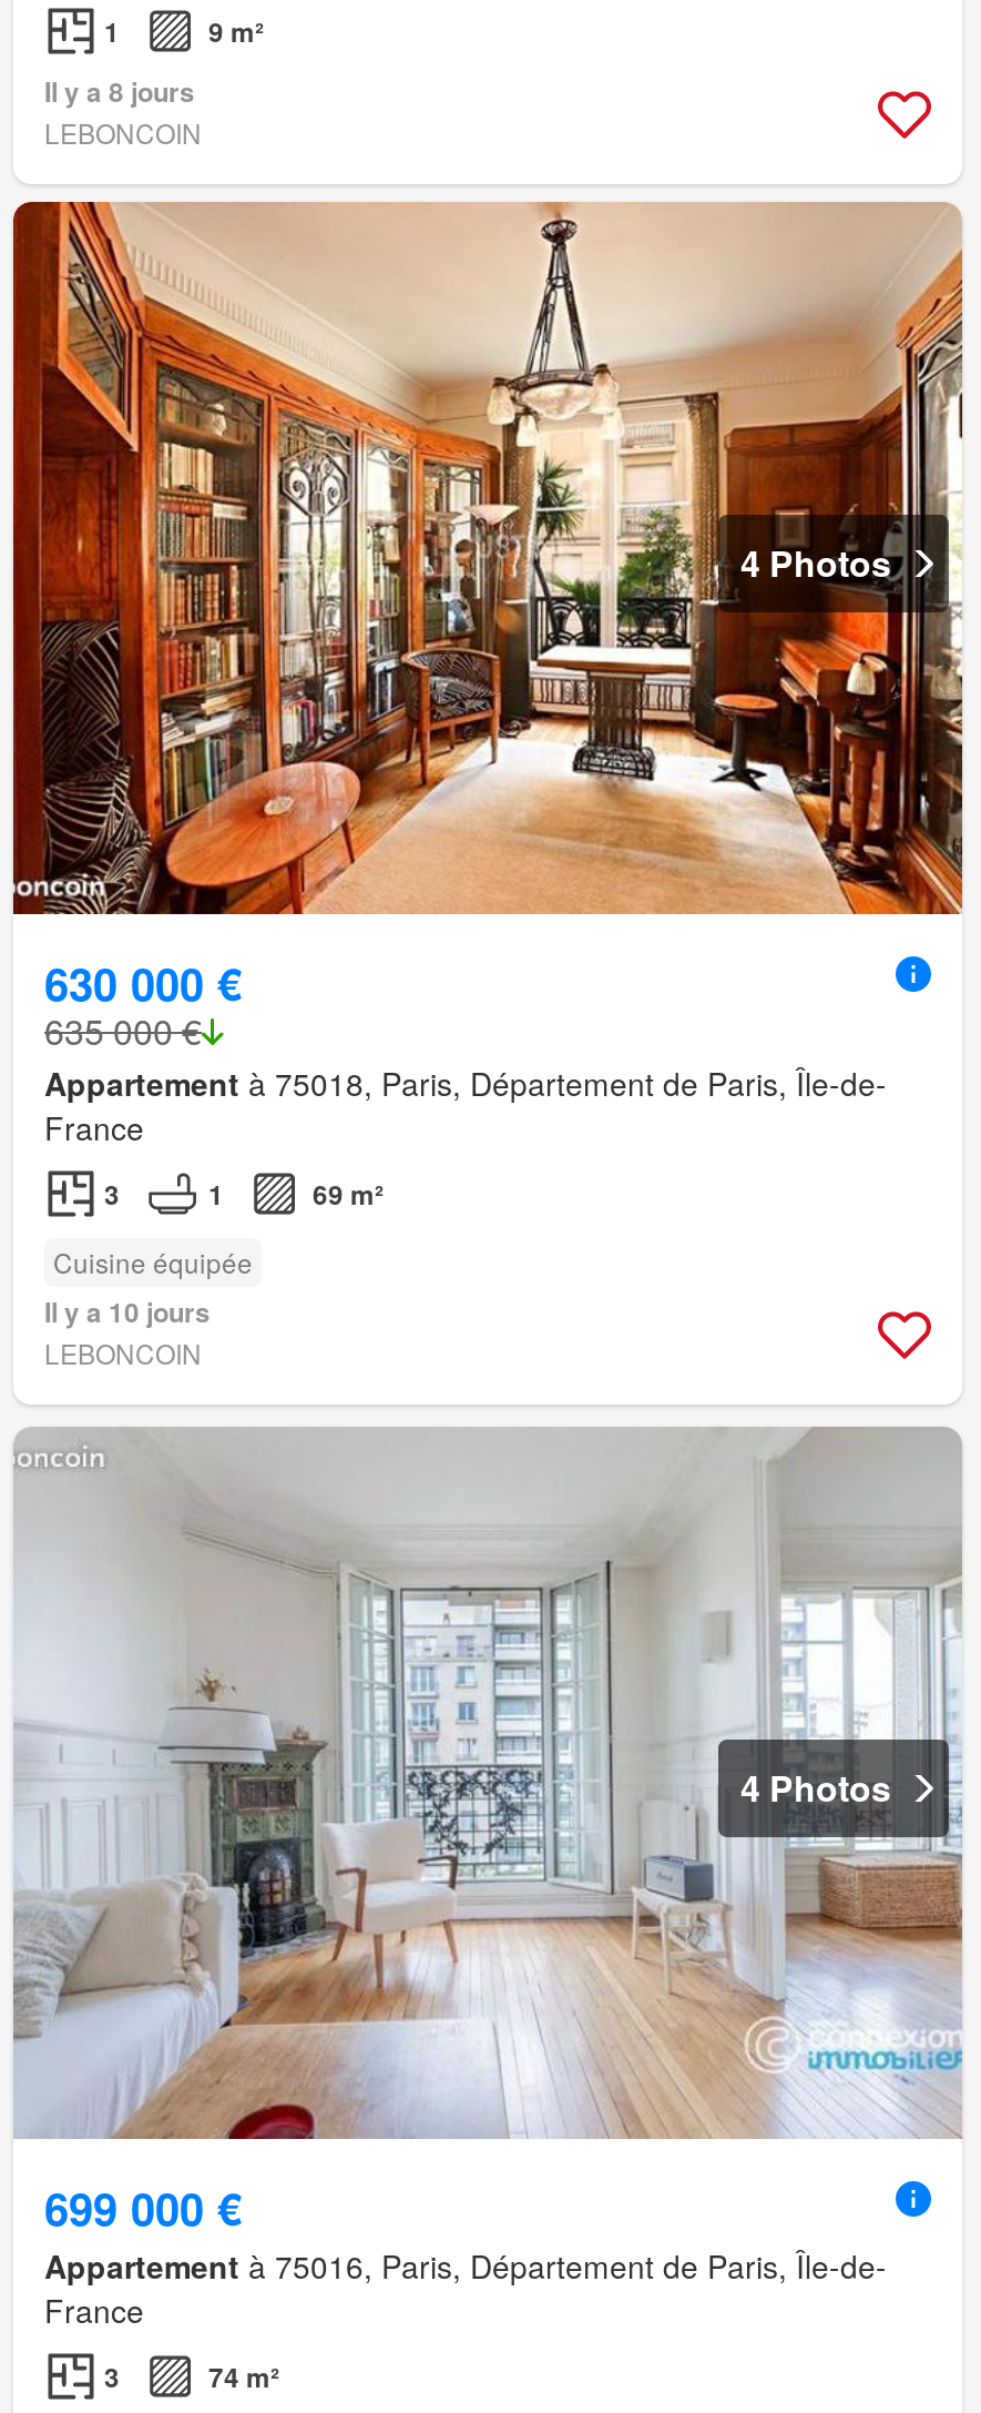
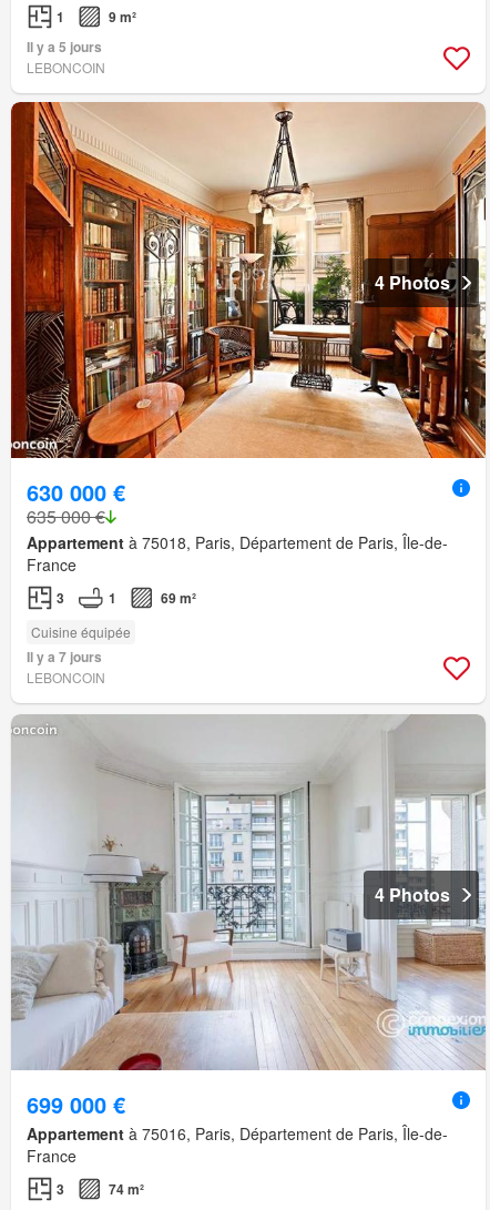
[44,72,195,112] Il y a 8 jours -> [27,37,102,57] Il y a 5 jours
[44,1292,211,1332] Il y a 10 jours -> [27,647,102,667] Il y a 7 jours

